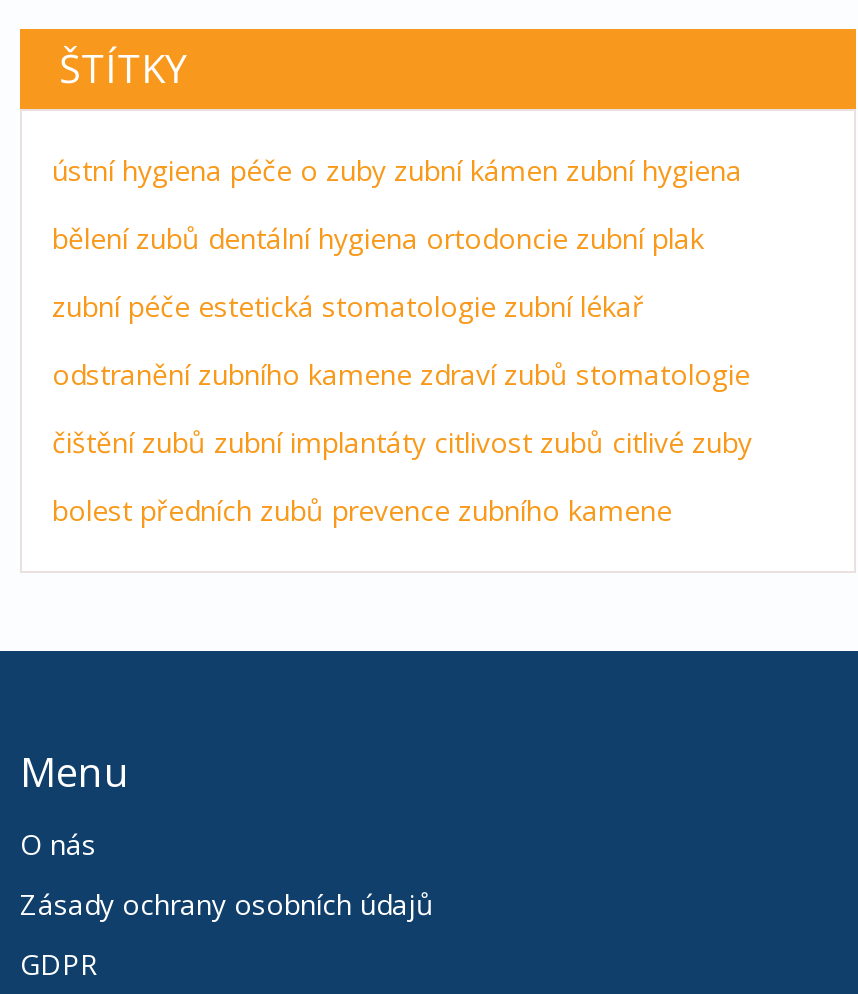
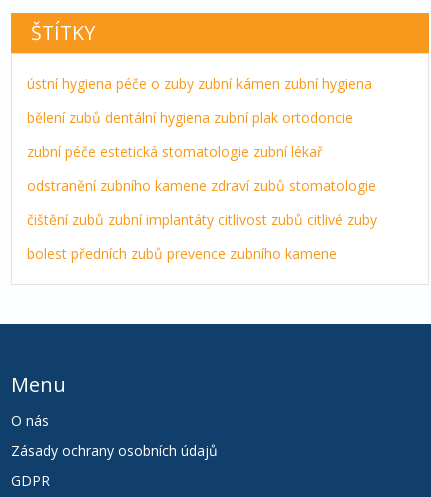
[52,219,704,257] bělení zubů dentální hygiena ortodoncie zubní plak -> [27,108,353,127] bělení zubů dentální hygiena zubní plak ortodoncie

